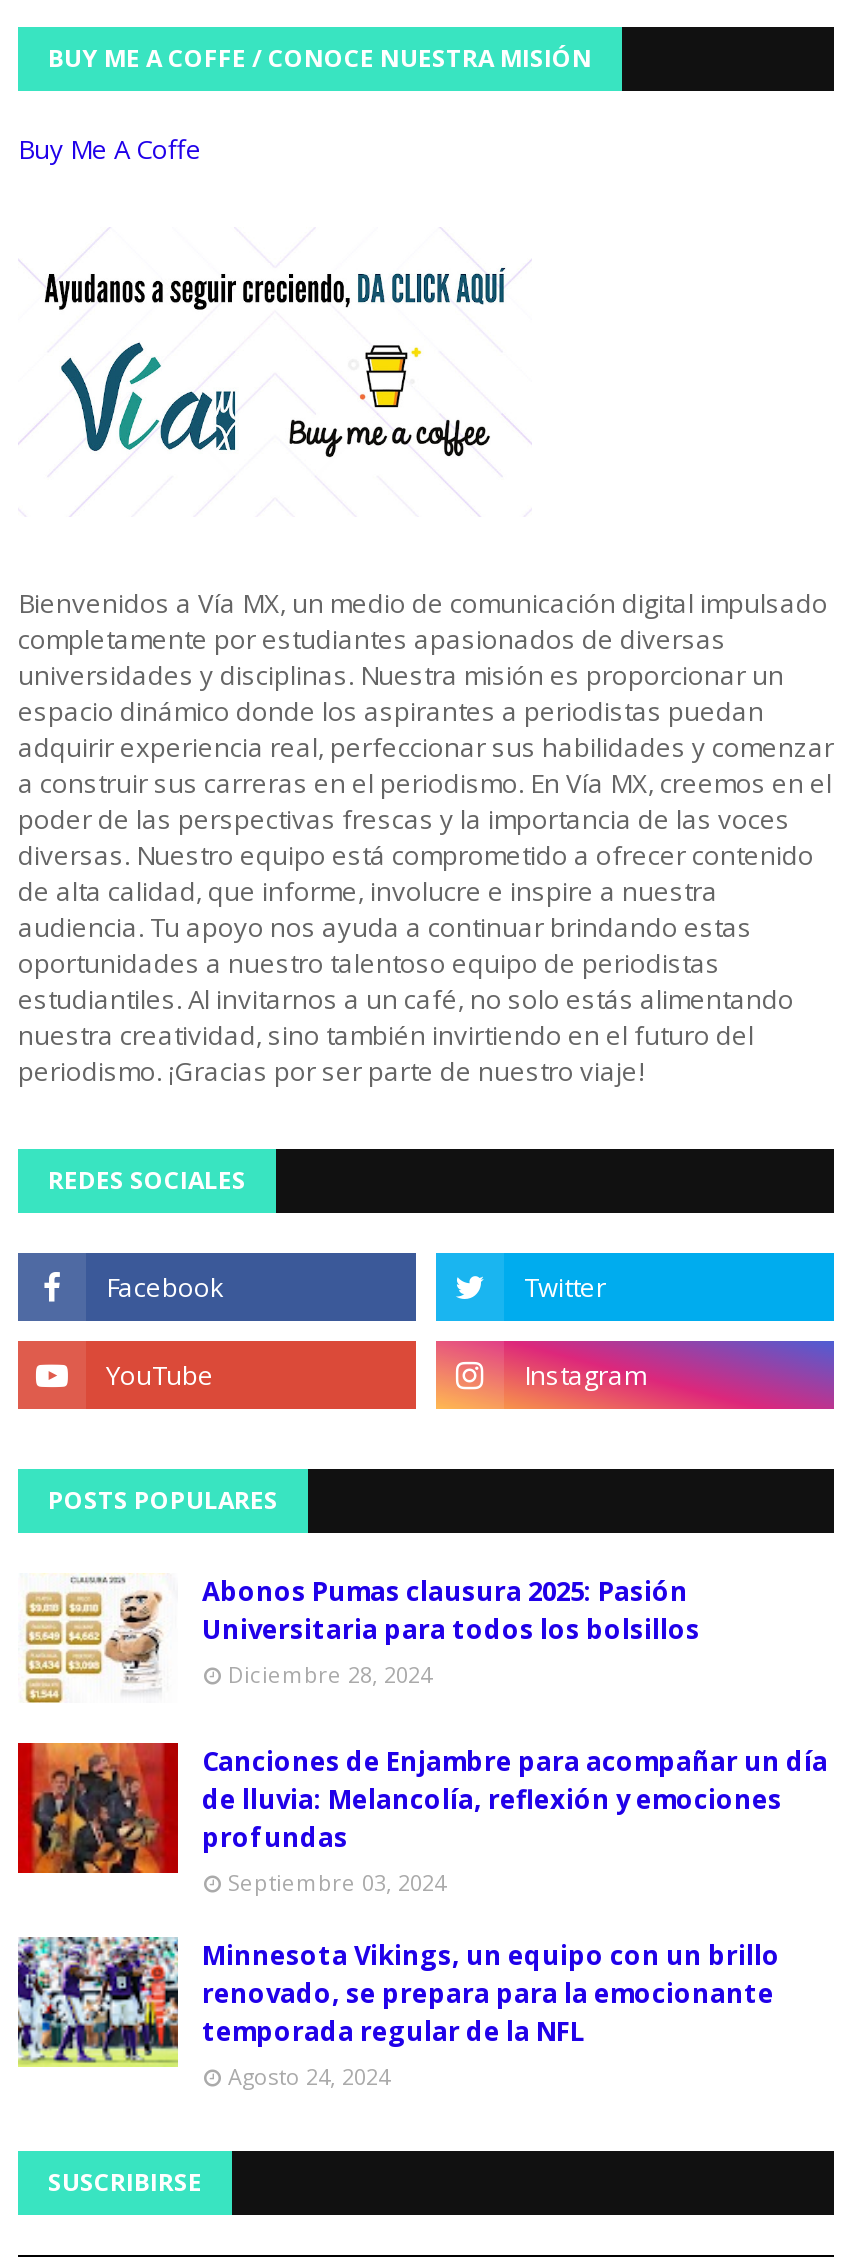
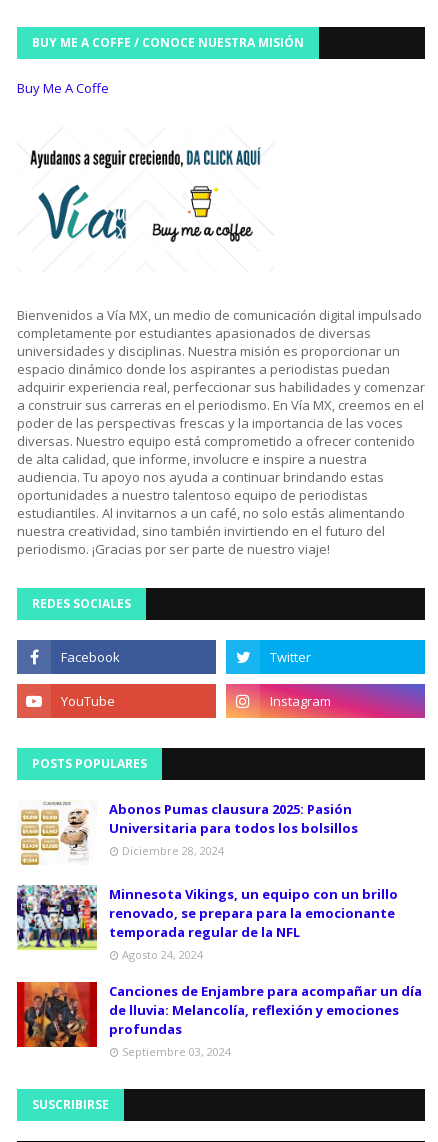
moved [16,1741,828,1898] -> [16,981,422,1059]: [image] | Canciones de Enjambre para acompañar un día | de lluvia: Melancolía, reflexión y emociones | profundas | Septiembre 03, 2024
moved [14,1933,780,2092] -> [15,883,398,962]: [image] | Minnesota Vikings, un equipo con un brillo | renovado, se prepara para la emocionante | temporada regular de la NFL | Agosto 24, 2024

